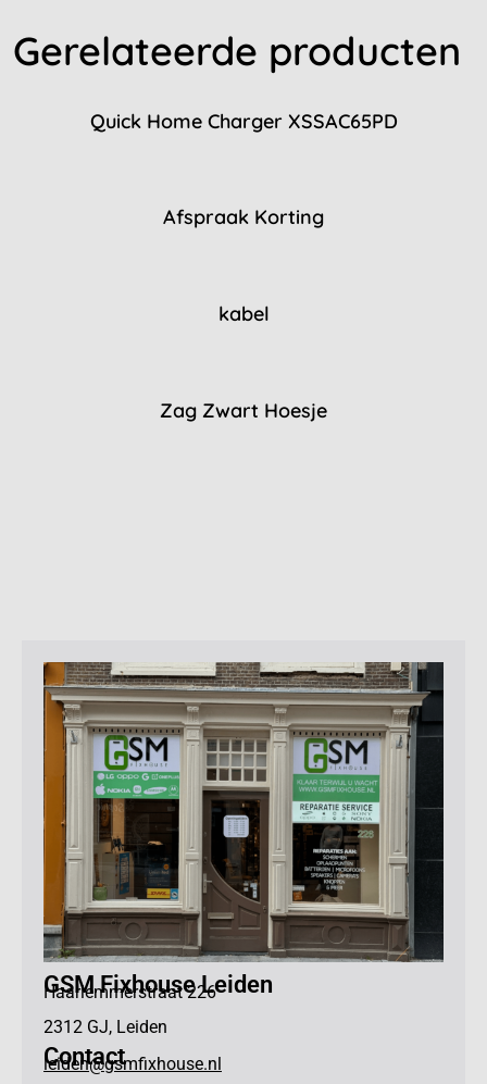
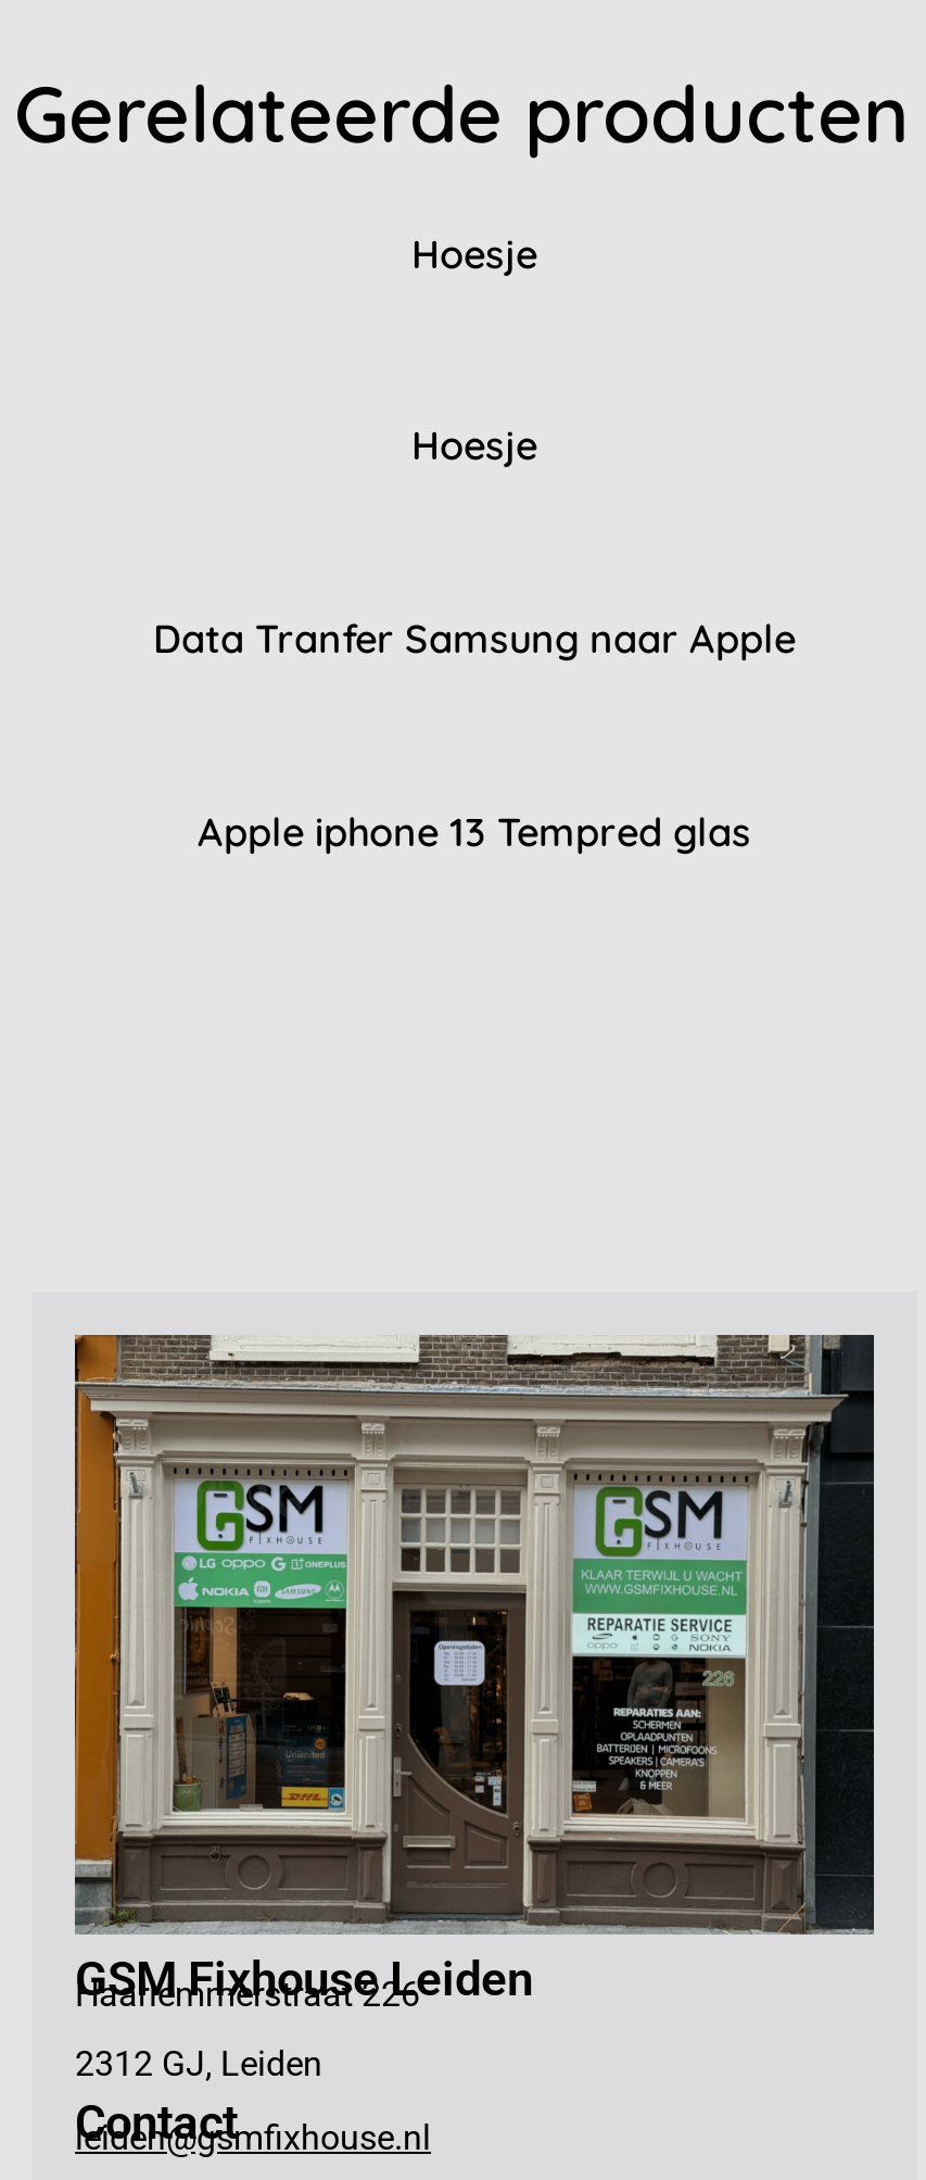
[90,108,397,133] Quick Home Charger XSSAC65PD -> [411,228,537,278] Hoesje
[163,205,324,230] Afspraak Korting -> [411,421,537,471] Hoesje
[218,301,269,327] kabel -> [153,614,796,664] Data Tranfer Samsung naar Apple
[160,398,327,423] Zag Zwart Hoesje -> [198,807,751,857] Apple iphone 13 Tempred glas

